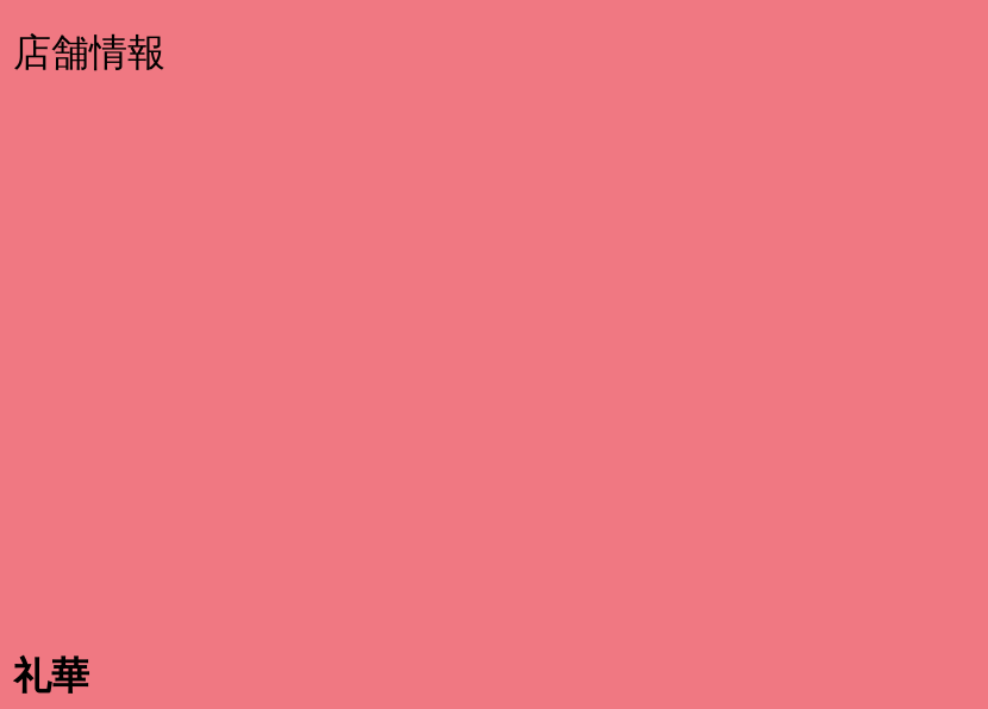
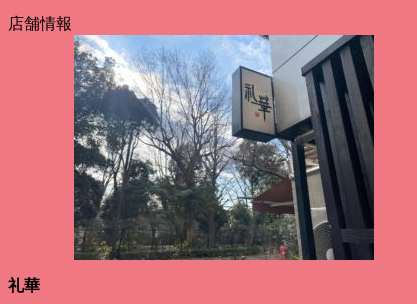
none -> [73,34,375,261] [image]

